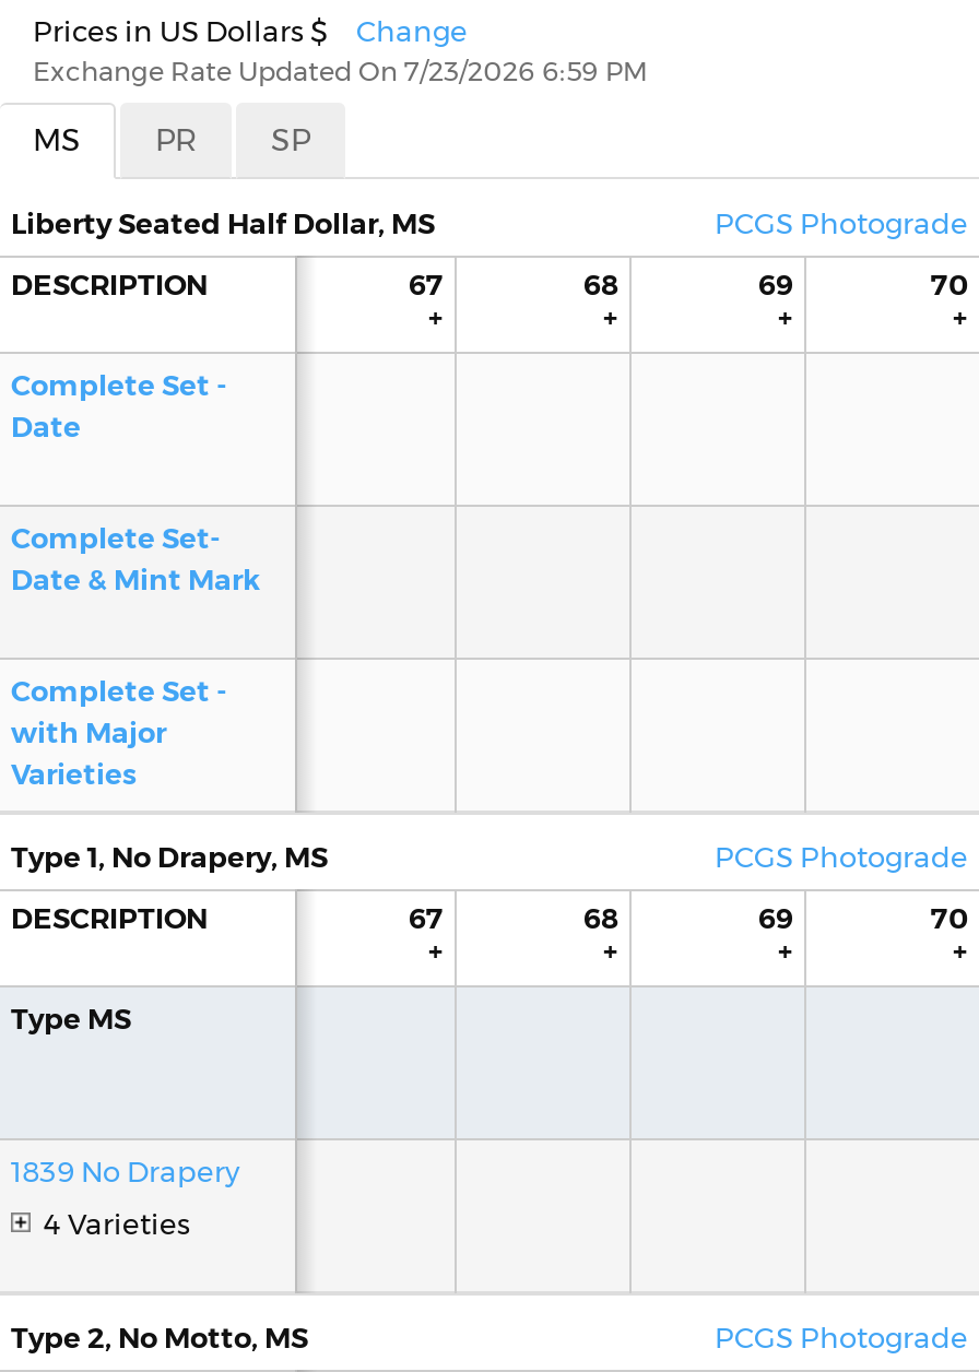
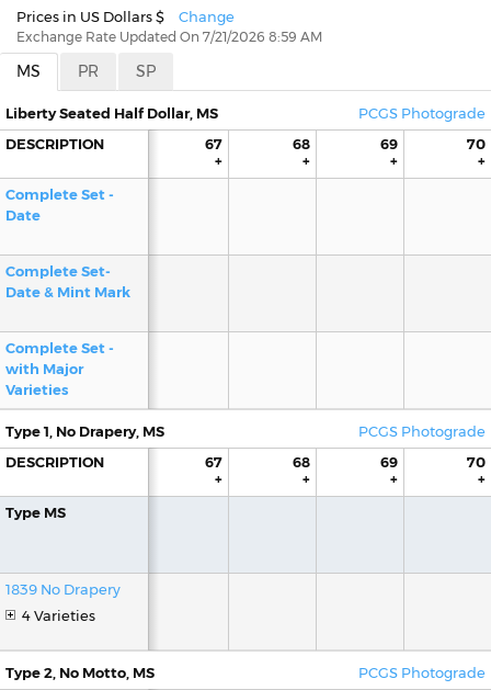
[33,55,647,87] Exchange Rate Updated On 7/23/2026 6:59 PM -> [16,29,322,45] Exchange Rate Updated On 7/21/2026 8:59 AM

